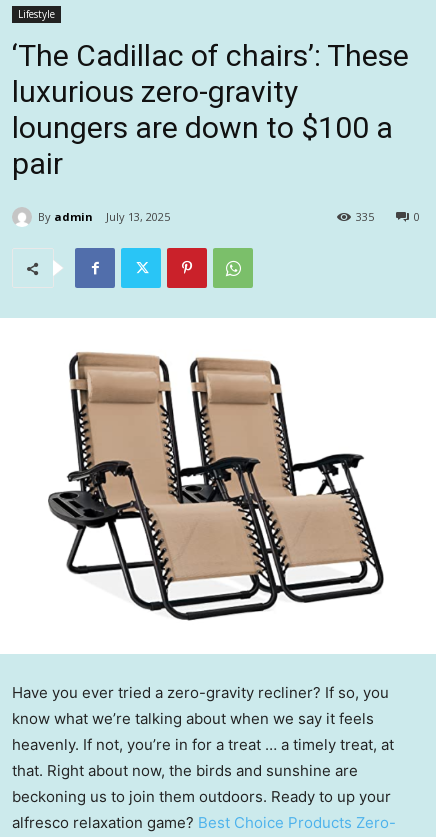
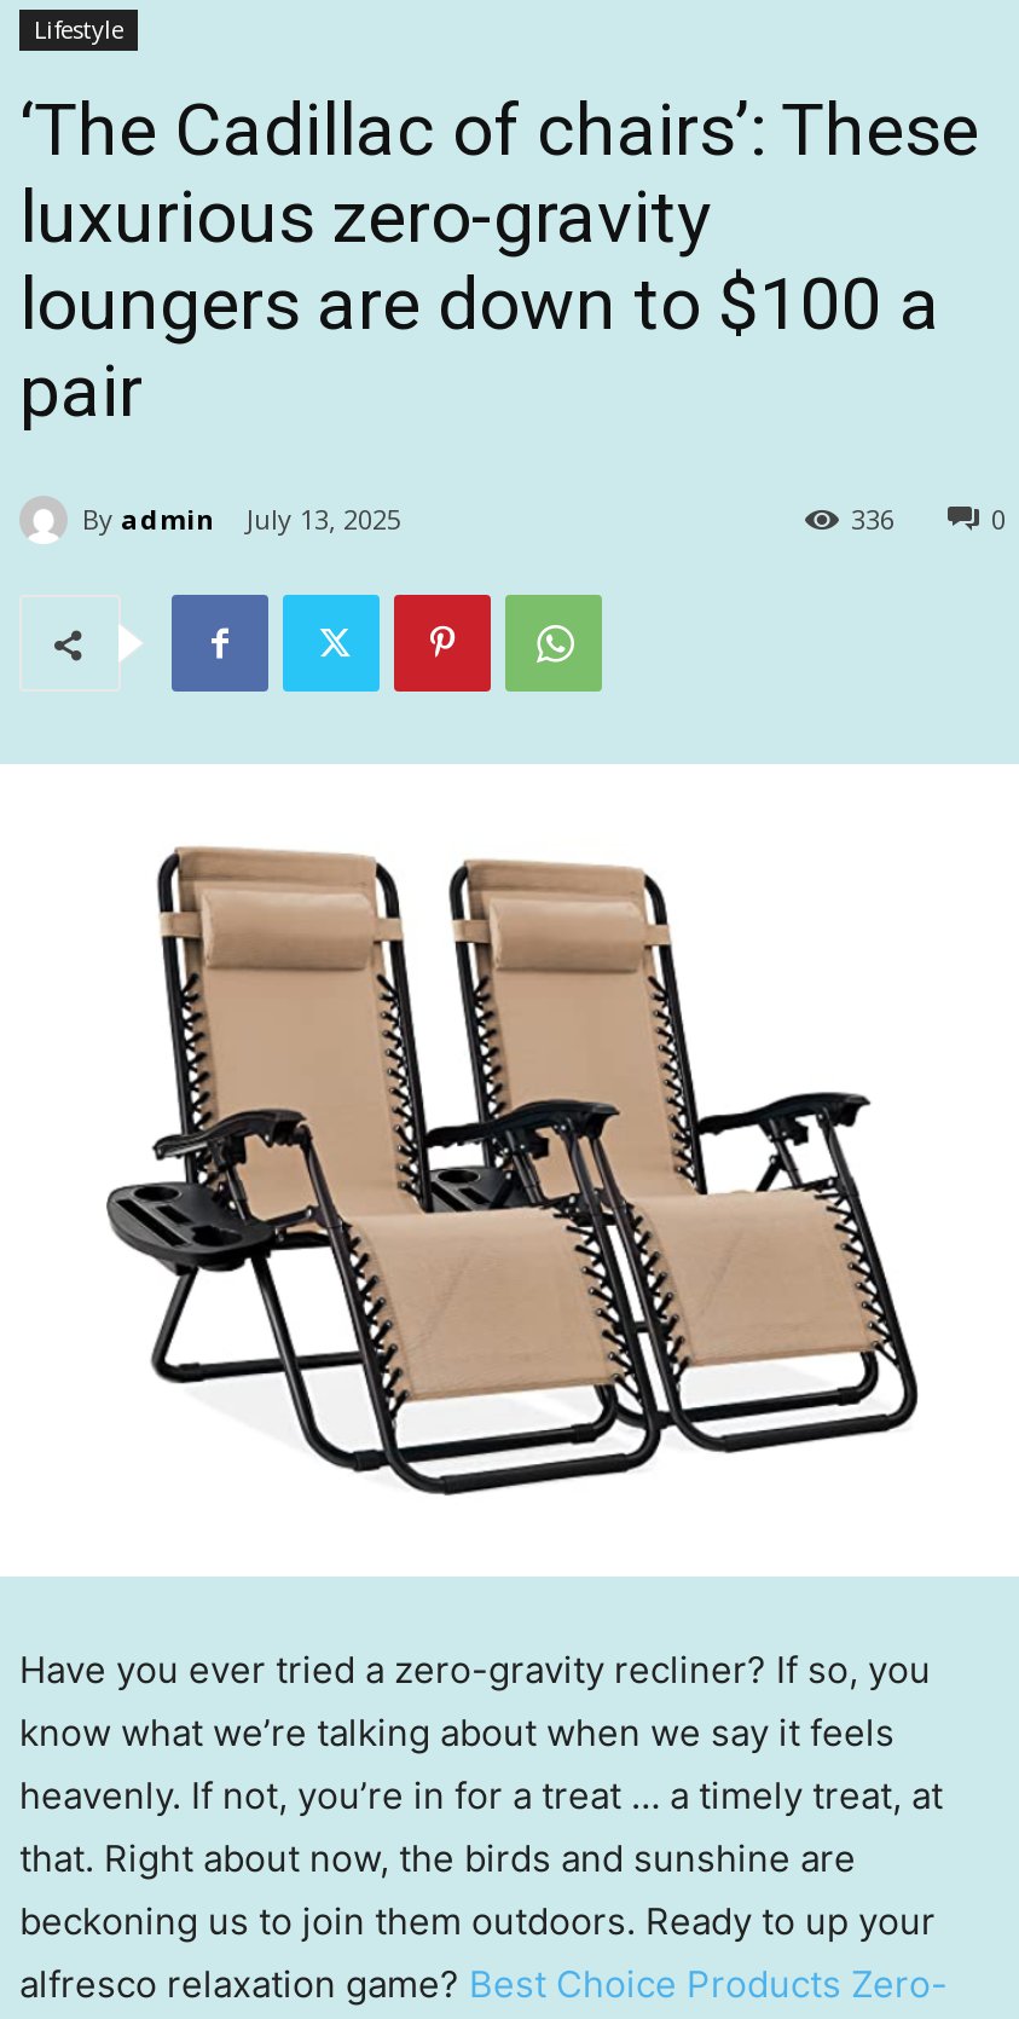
[356,209,374,224] 335 -> [851,501,894,537] 336

